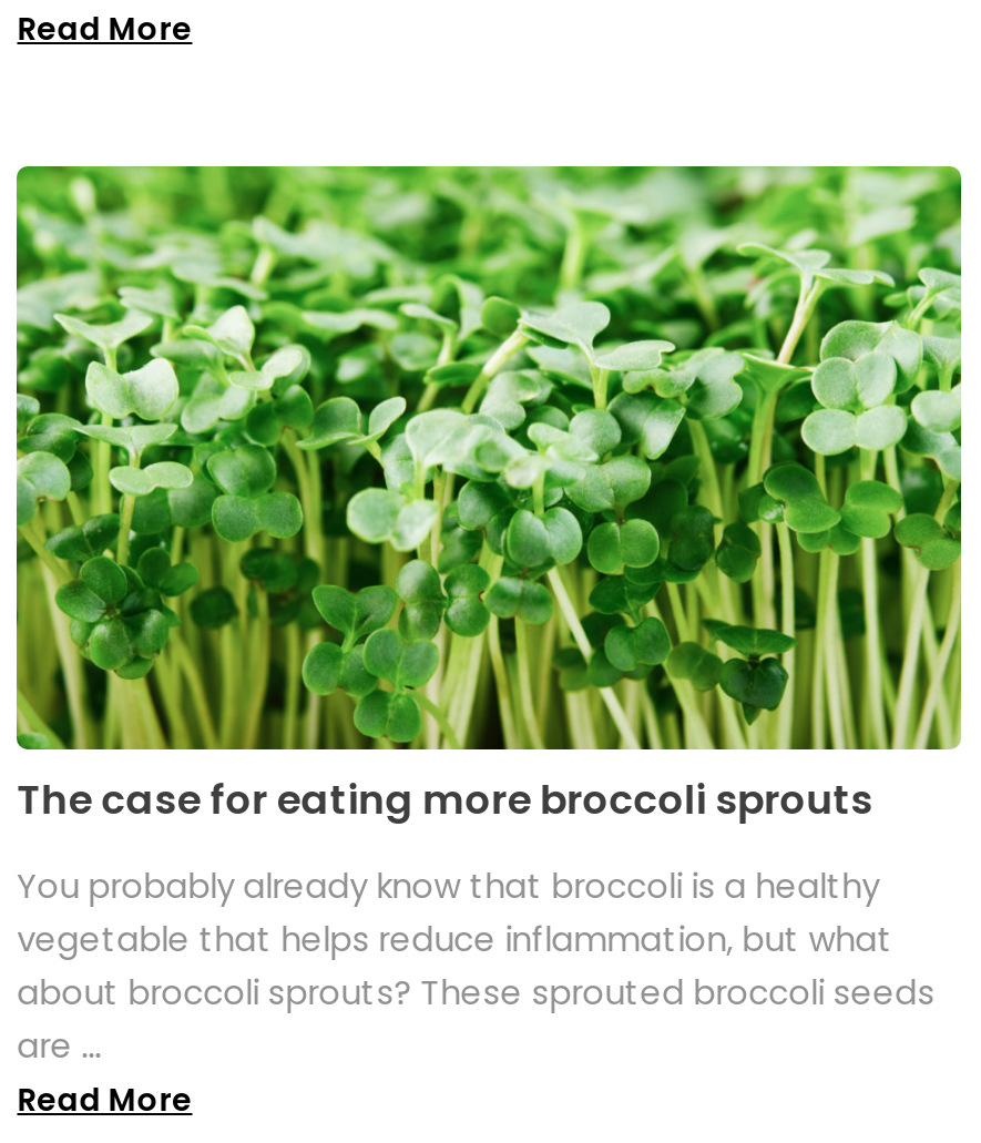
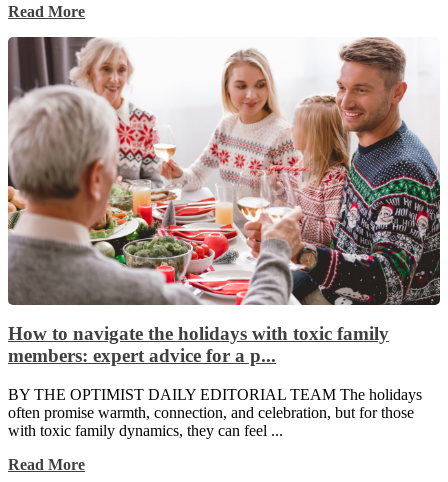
[10,151,968,828] [image] | The case for eating more broccoli sprouts -> [7,36,441,366] [image] | How to navigate the holidays with toxic family | members: expert advice for a p...
[17,864,935,1070] You probably already know that broccoli is a healthy | vegetable that helps reduce inflammation, but what | about broccoli sprouts? These sprouted broccoli seeds | are ... -> [8,386,422,439] BY THE OPTIMIST DAILY EDITORIAL TEAM The holidays | often promise warmth, connection, and celebration, but for those | with toxic family dynamics, they can feel ...

